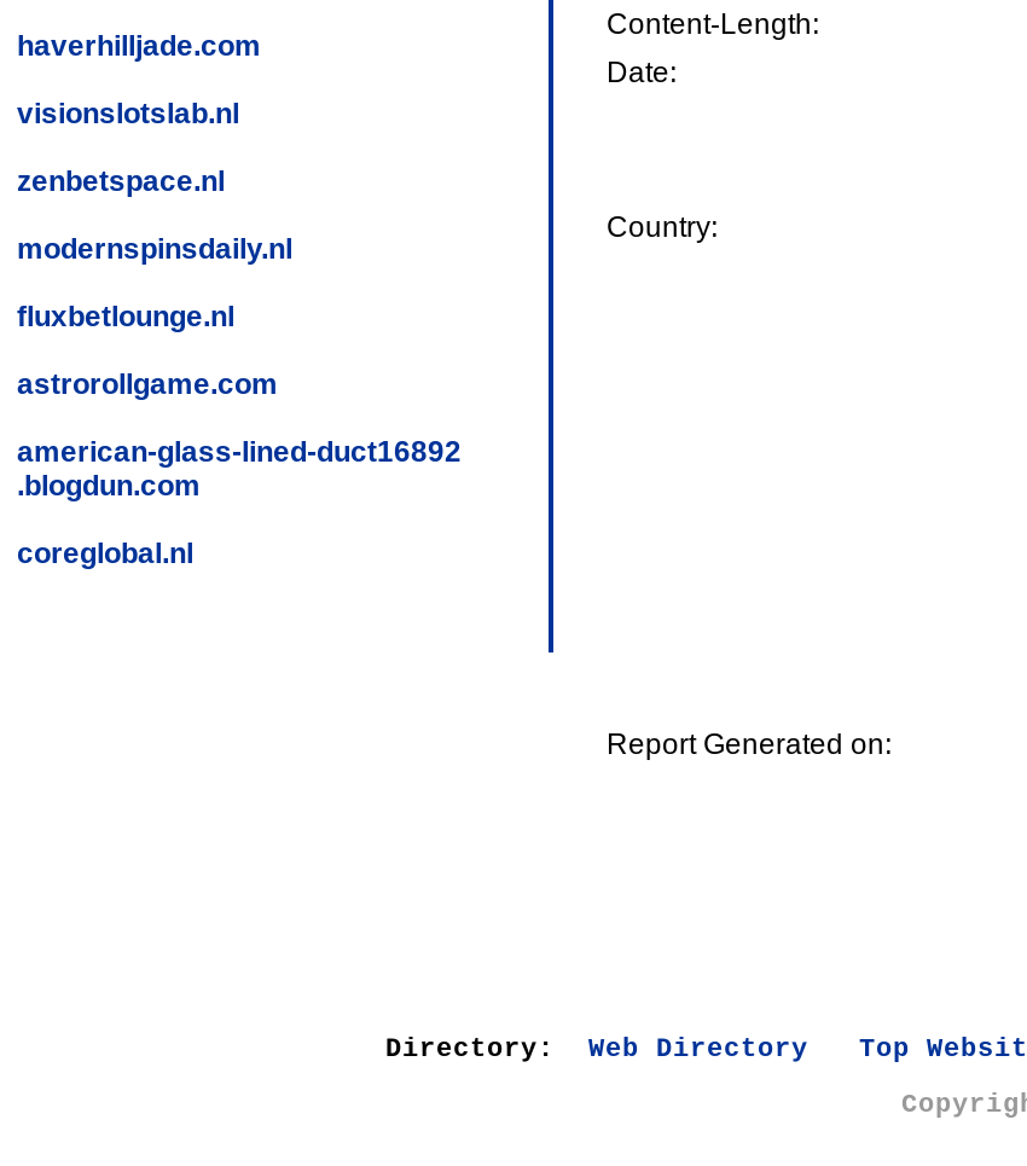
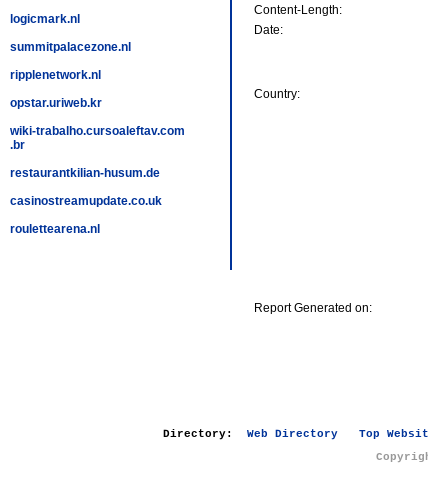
[17,29,261,63] haverhilljade.com -> [10,12,80,26] logicmark.nl
[17,97,239,130] visionslotslab.nl -> [10,40,131,54] summitpalacezone.nl
[17,164,225,198] zenbetspace.nl -> [10,68,101,82] ripplenetwork.nl
[17,232,292,266] modernspinsdaily.nl -> [10,96,102,110] opstar.uriweb.kr
[17,300,234,333] fluxbetlounge.nl -> [10,124,185,152] wiki-trabalho.cursoaleftav.com | .br
[17,367,278,401] astrorollgame.com -> [10,166,160,180] restaurantkilian-husum.de
[17,435,462,503] american-glass-lined-duct16892 | .blogdun.com -> [10,194,162,208] casinostreamupdate.co.uk
[17,536,193,570] coreglobal.nl -> [10,222,100,236] roulettearena.nl

